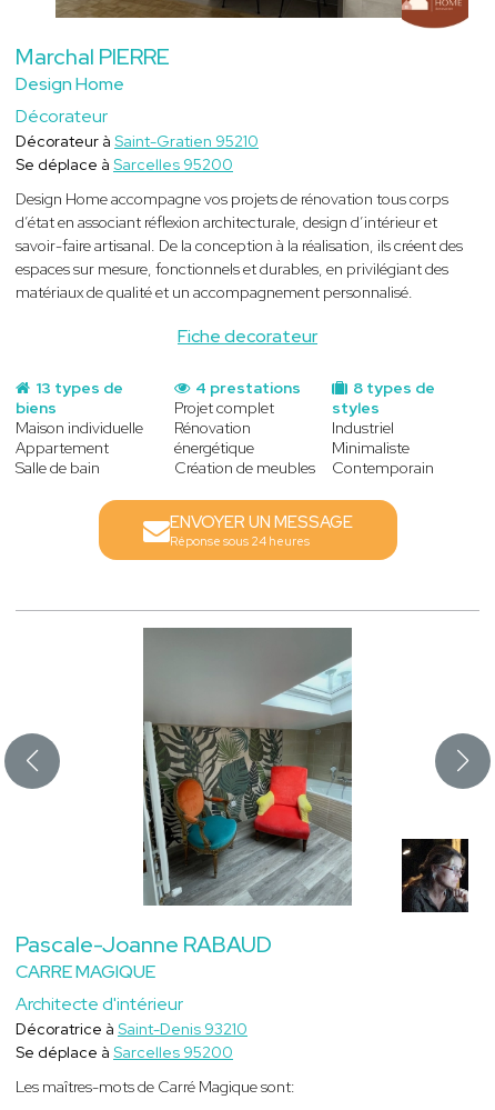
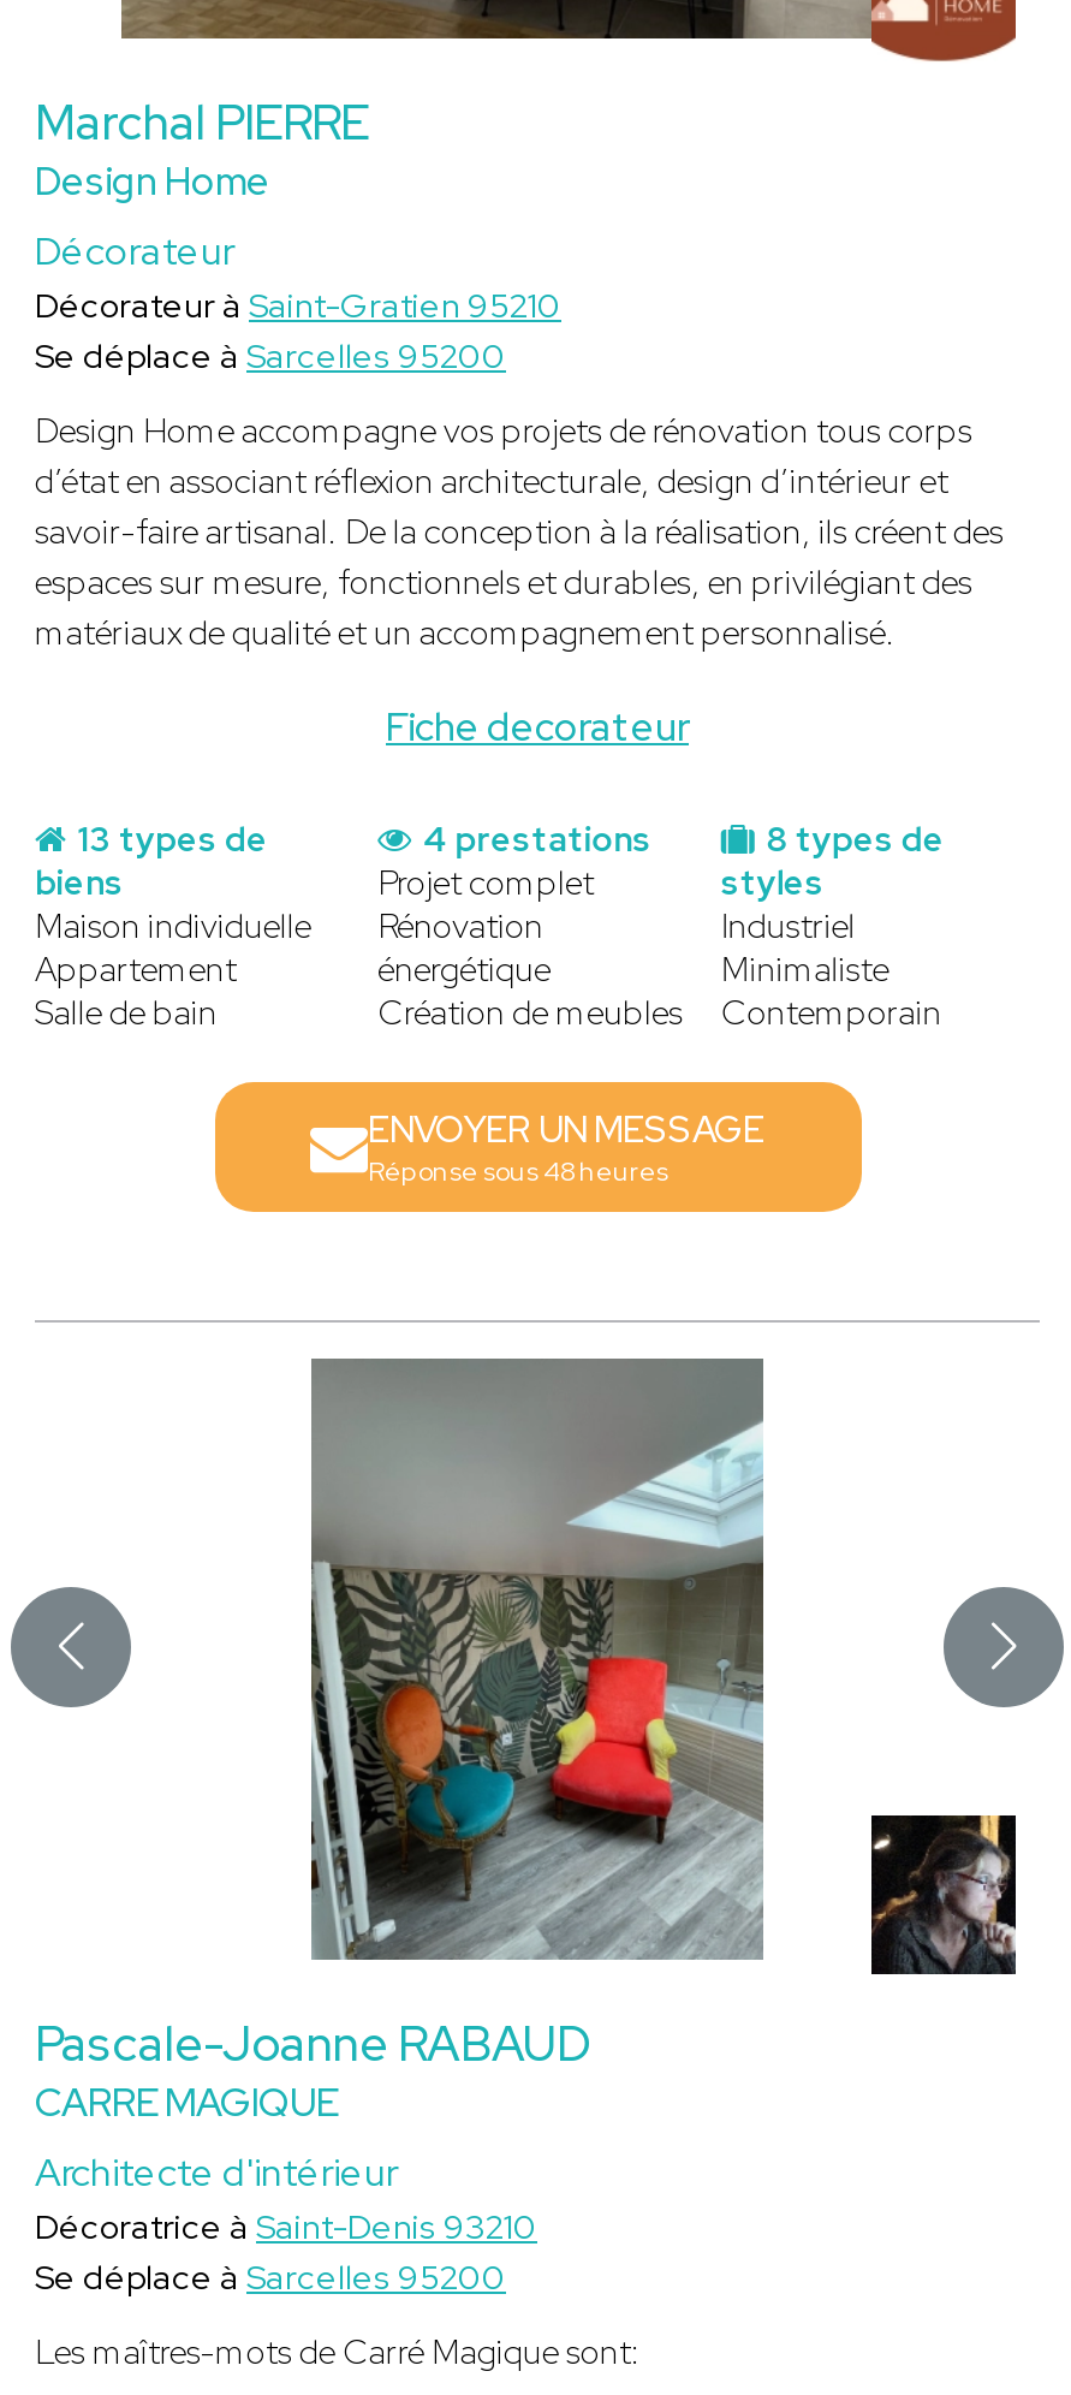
[169,533,309,548] Réponse sous 24 heures -> [368,1153,668,1187] Réponse sous 48 heures

